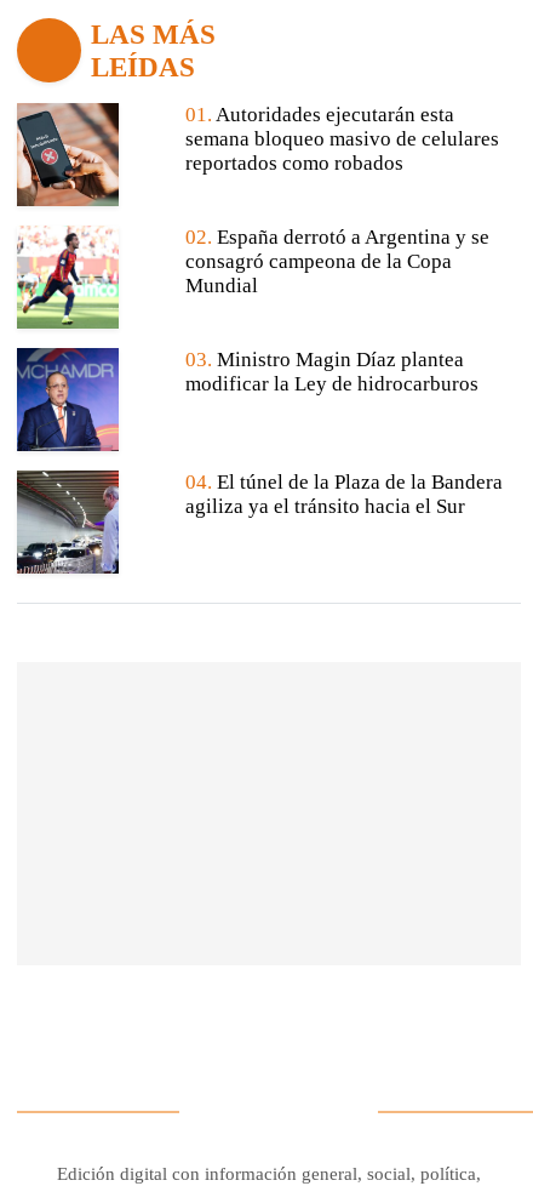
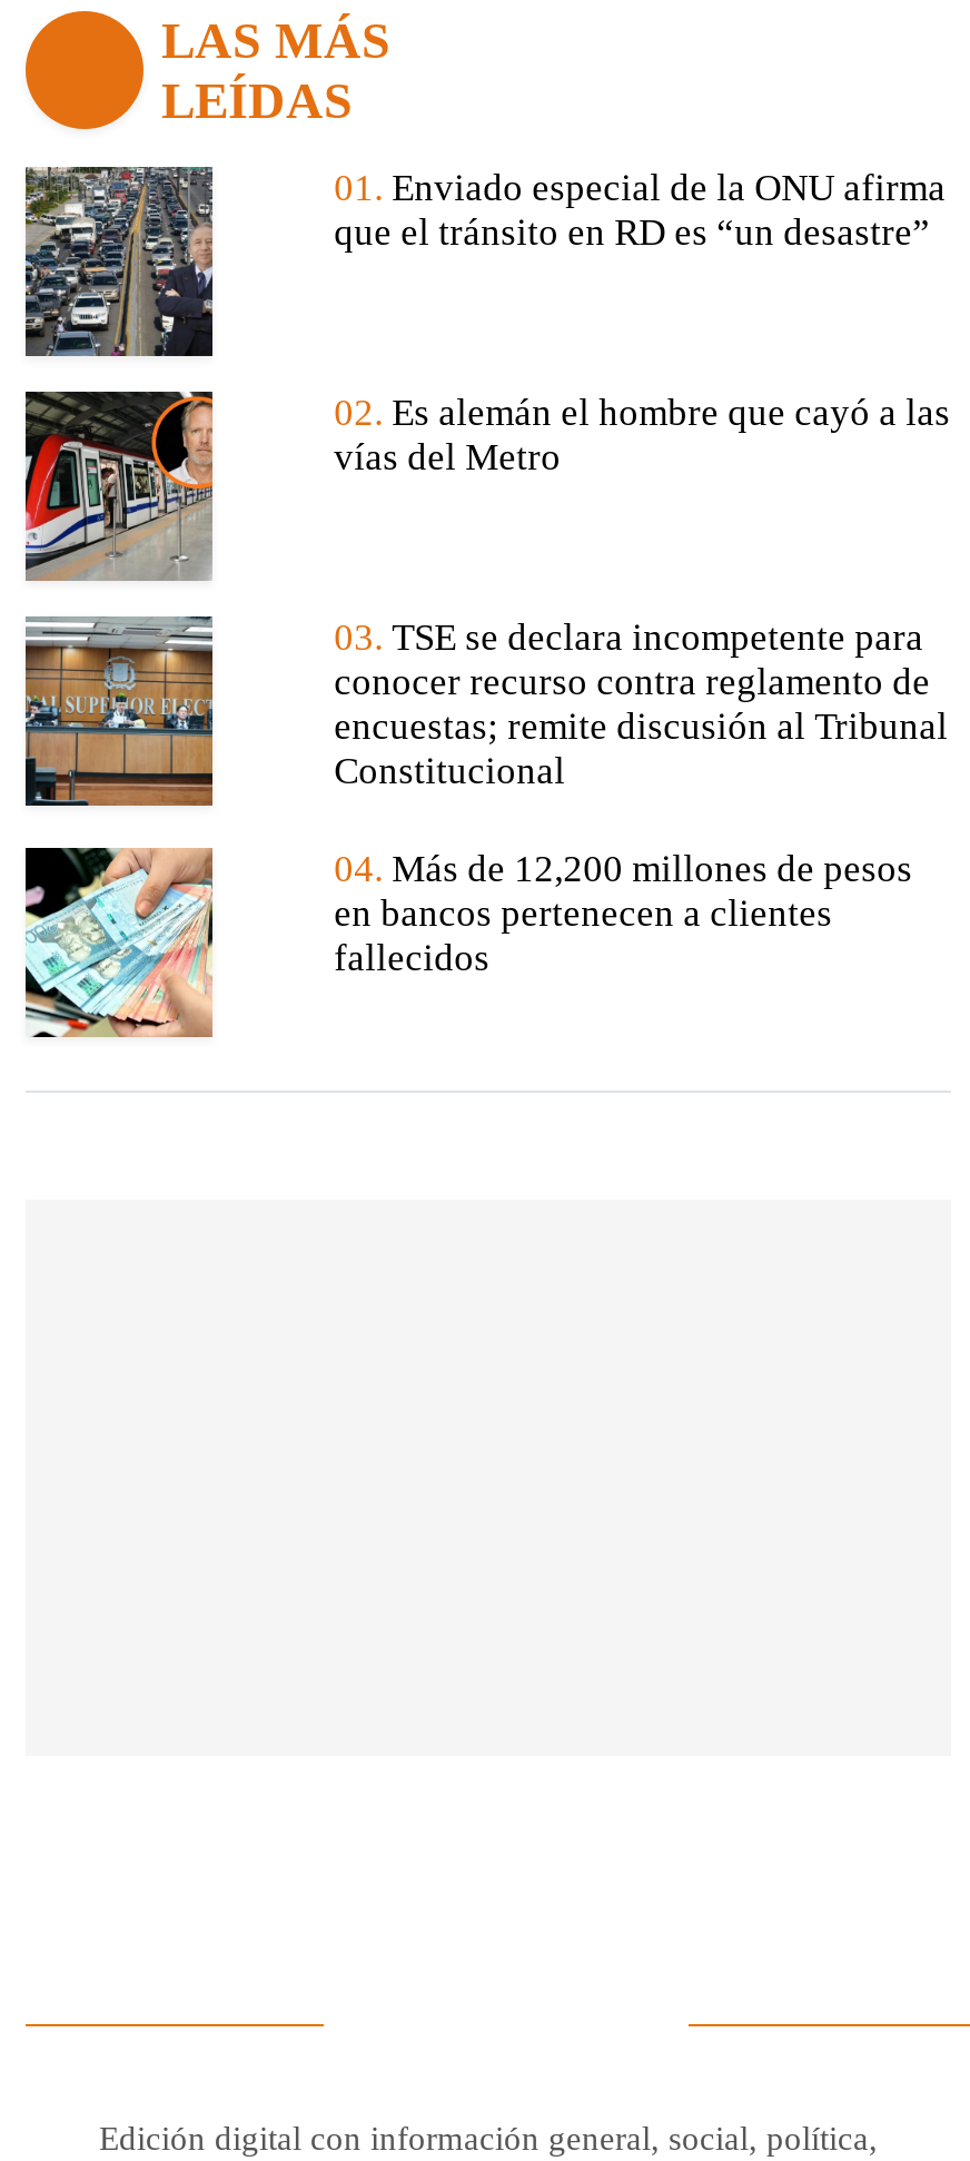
[16,102,120,207] [image] -> [23,165,215,358] [image]
[185,103,499,174] 01. Autoridades ejecutarán esta | semana bloqueo masivo de celulares | reportados como robados -> [334,166,946,253] 01. Enviado especial de la ONU afirma | que el tránsito en RD es “un desastre”
[16,226,120,329] [image] -> [23,389,215,581] [image]
[185,225,489,297] 02. España derrotó a Argentina y se | consagró campeona de la Copa | Mundial -> [334,391,950,478] 02. Es alemán el hombre que cayó a las | vías del Metro
[16,348,120,452] [image] -> [23,614,215,808] [image]
[185,348,478,395] 03. Ministro Magin Díaz plantea | modificar la Ley de hidrocarburos -> [334,616,948,792] 03. TSE se declara incompetente para | conocer recurso contra reglamento de | encuestas; remite discusión al Tribunal | Constitucional
[16,469,120,575] [image] -> [26,846,215,1039] [image]
[185,470,502,517] 04. El túnel de la Plaza de la Bandera | agiliza ya el tránsito hacia el Sur -> [334,847,913,979] 04. Más de 12,200 millones de pesos | en bancos pertenecen a clientes | fallecidos

